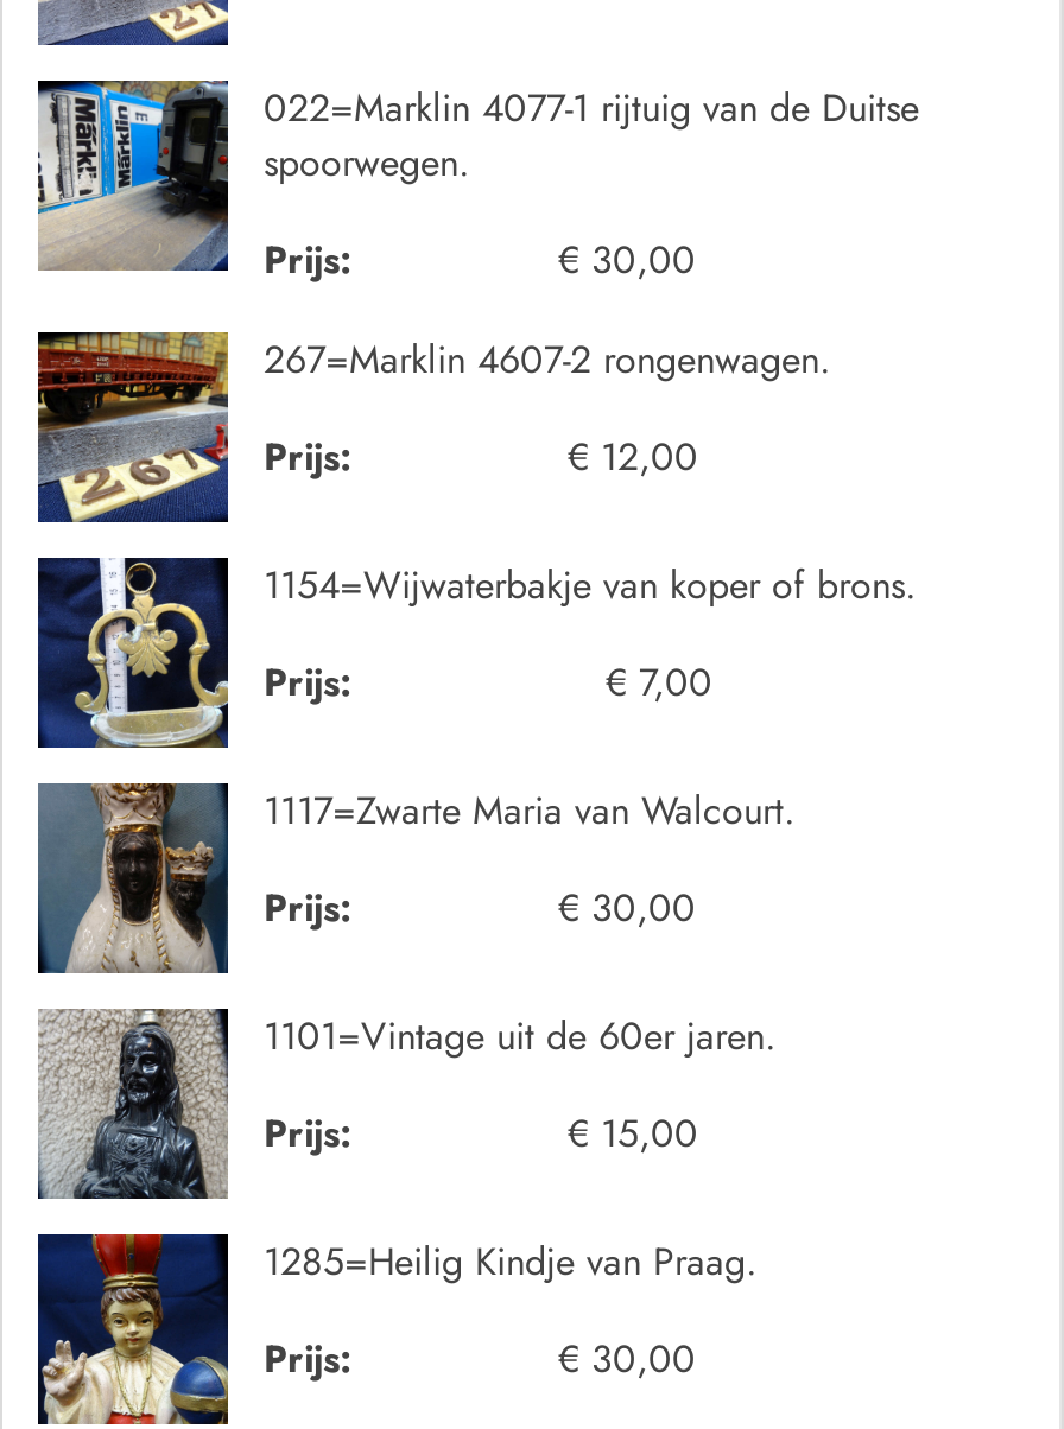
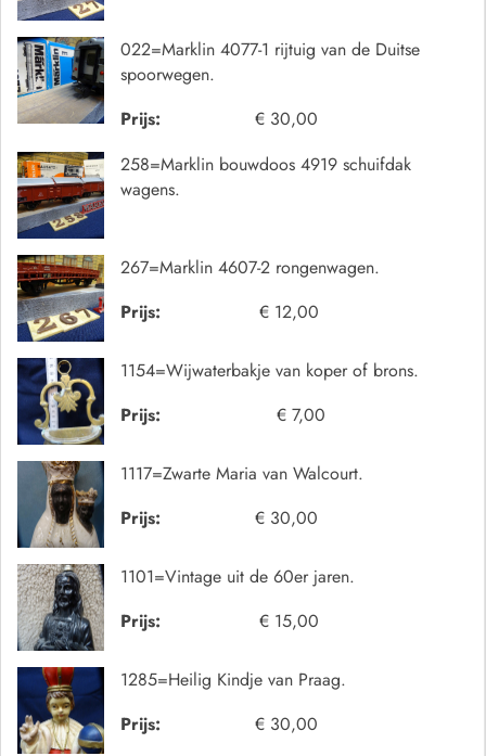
none -> [17,151,411,240] [image] | 258=Marklin bouwdoos 4919 schuifdak | wagens.

